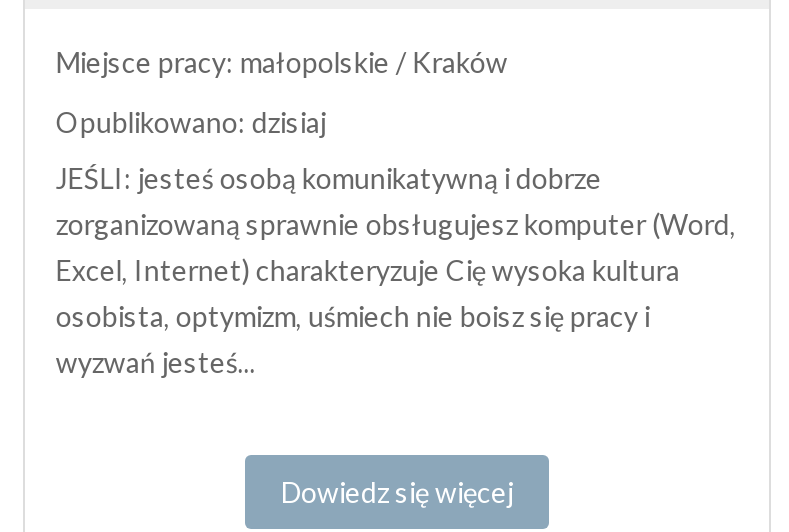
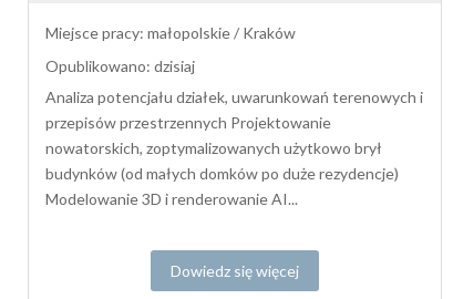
[56,162,736,380] JEŚLI: jesteś osobą komunikatywną i dobrze | zorganizowaną sprawnie obsługujesz komputer (Word, | Excel, Internet) charakteryzuje Cię wysoka kultura | osobista, optymizm, uśmiech nie boisz się pracy i | wyzwań jesteś... -> [46,88,424,209] Analiza potencjału działek, uwarunkowań terenowych i | przepisów przestrzennych Projektowanie | nowatorskich, zoptymalizowanych użytkowo brył | budynków (od małych domków po duże rezydencje) | Modelowanie 3D i renderowanie AI...

